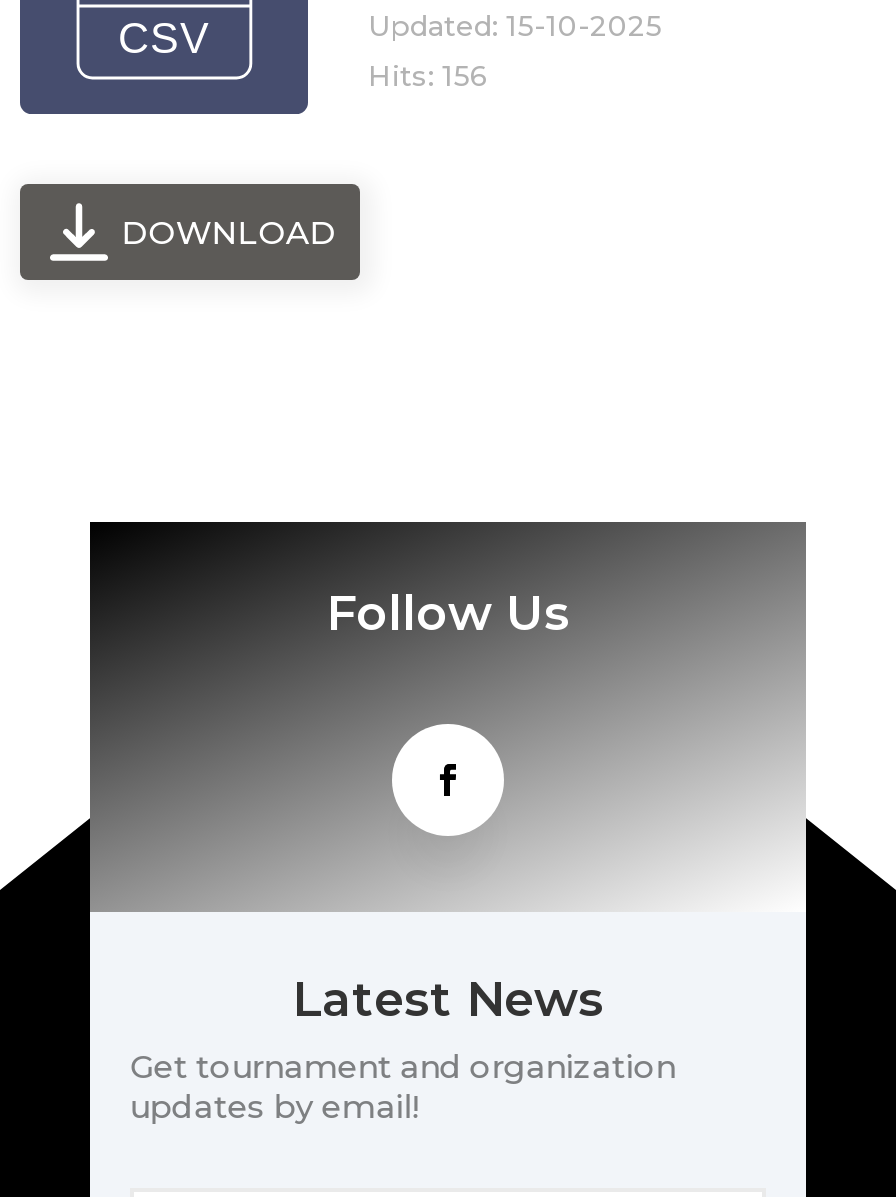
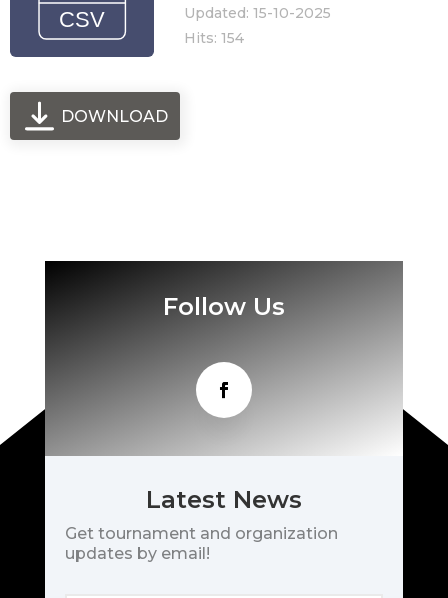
[368,58,488,94] Hits: 156 -> [184,29,244,47] Hits: 154

